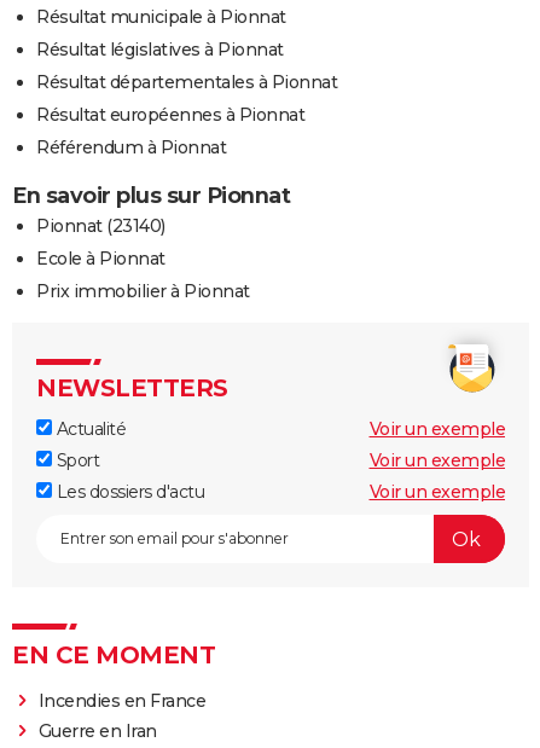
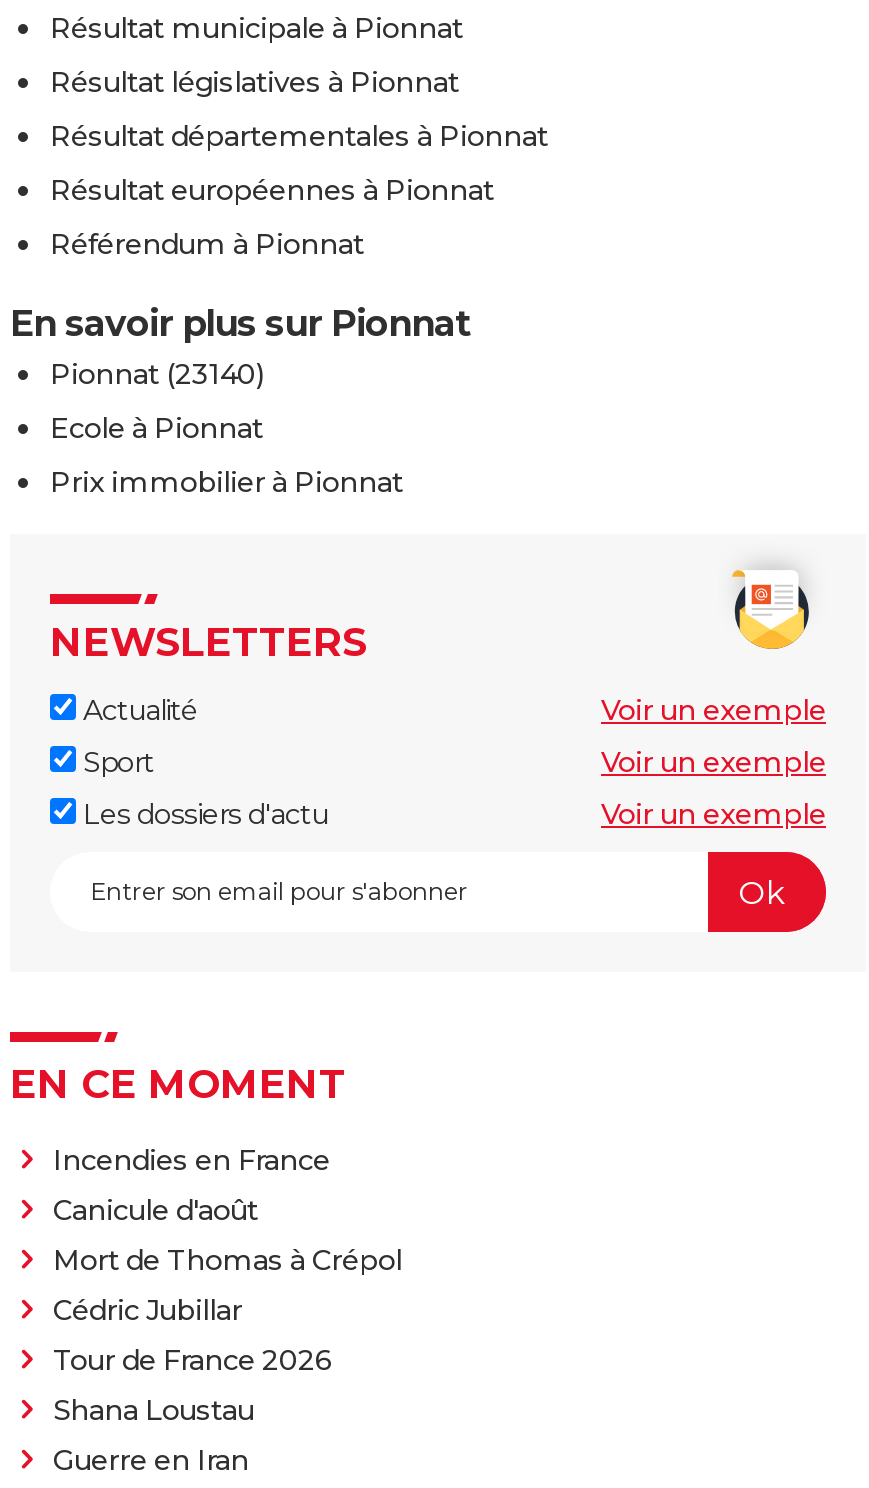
none -> [53,1193,402,1429] Canicule d'août | Mort de Thomas à Crépol | Cédric Jubillar | Tour de France 2026 | Shana Loustau

